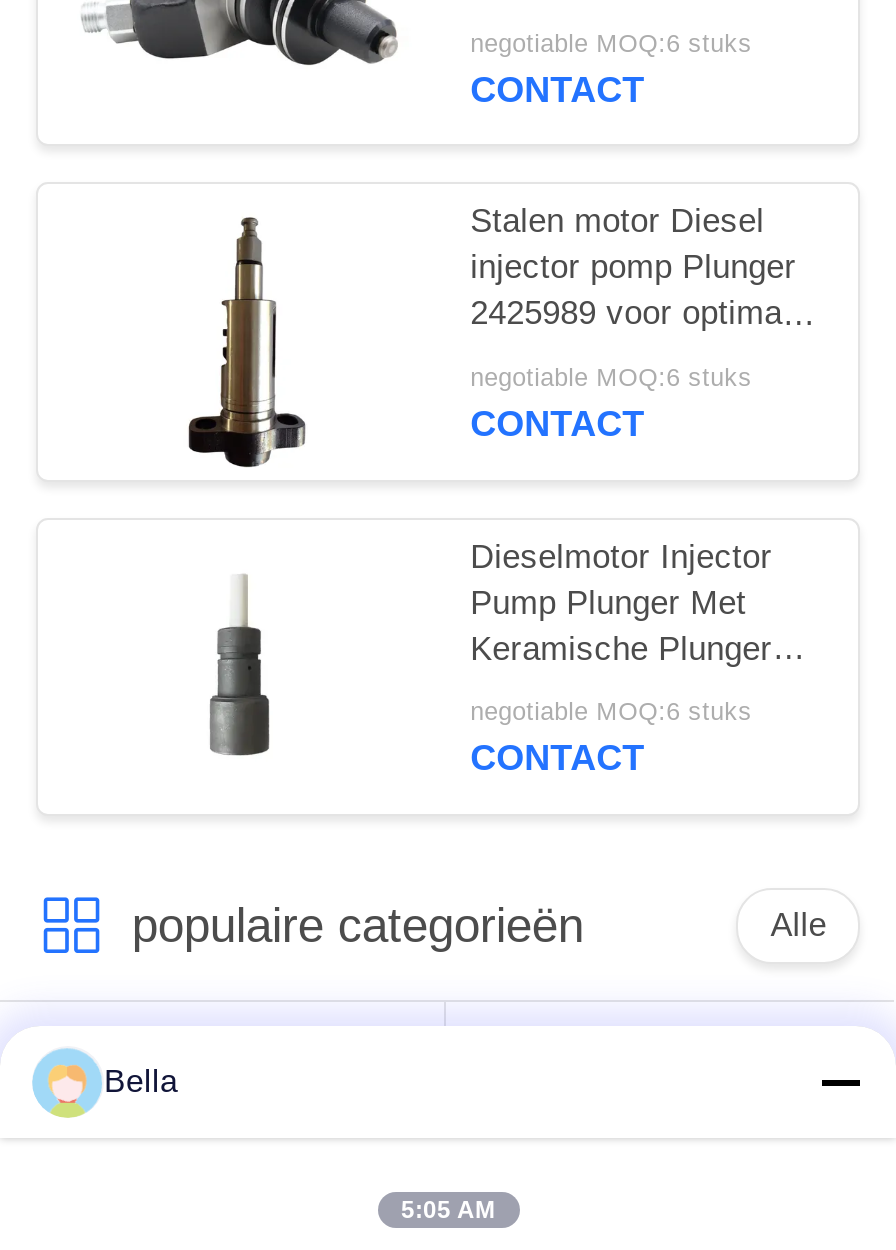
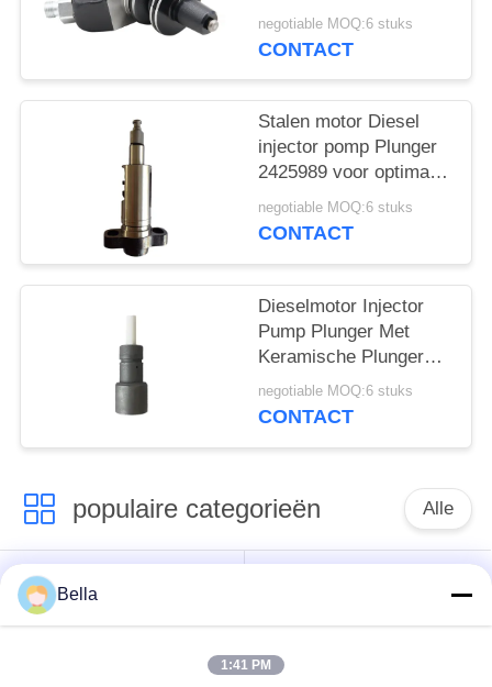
[401,1196,495,1224] 5:05 AM -> [221,657,271,673] 1:41 PM

